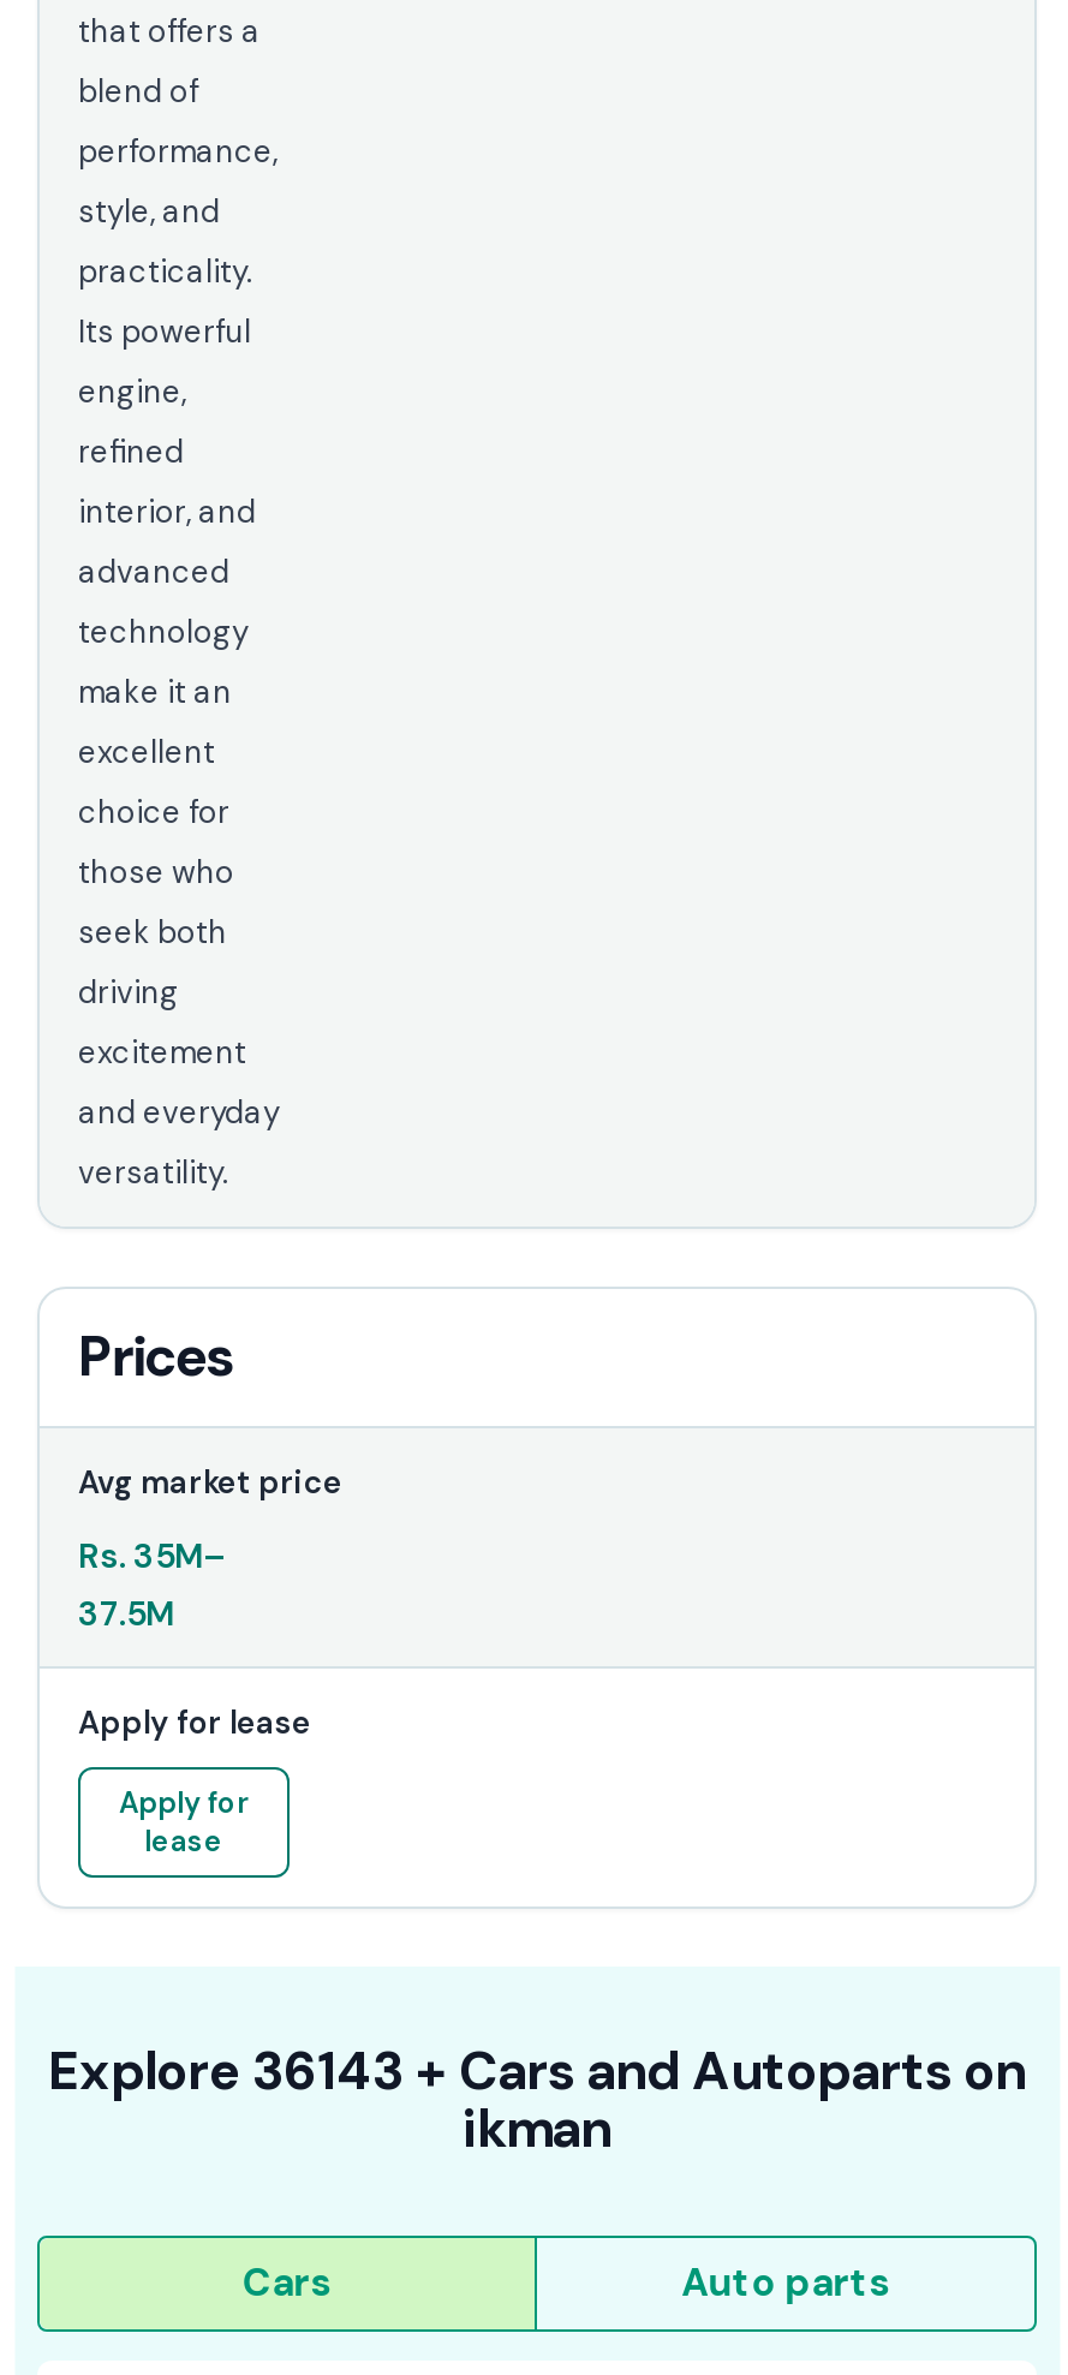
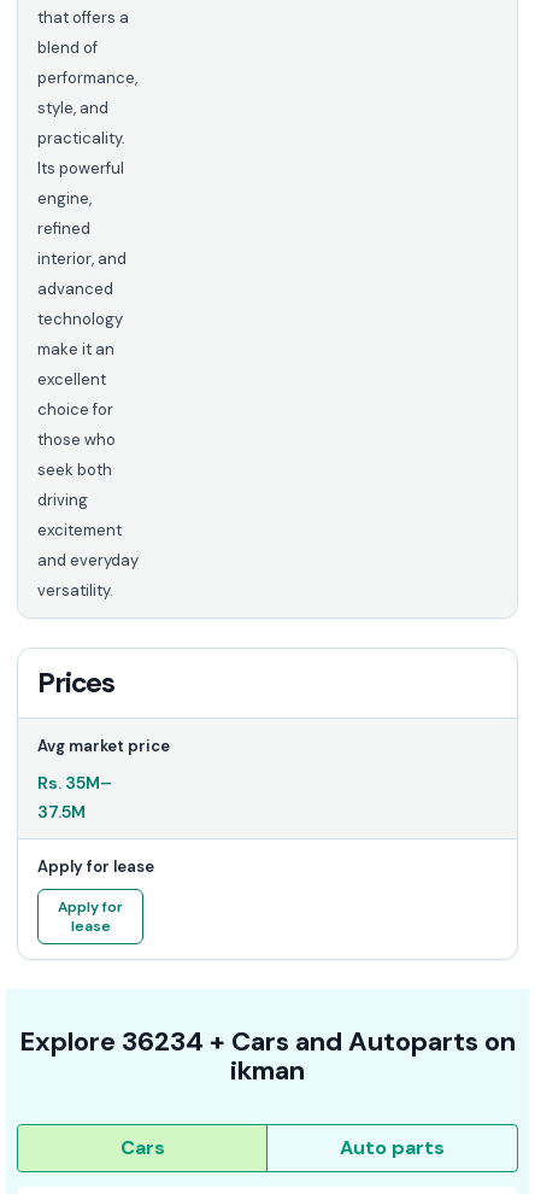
[48,2037,1026,2107] Explore 36143 + Cars and Autoparts on -> [19,1024,516,1059] Explore 36234 + Cars and Autoparts on

